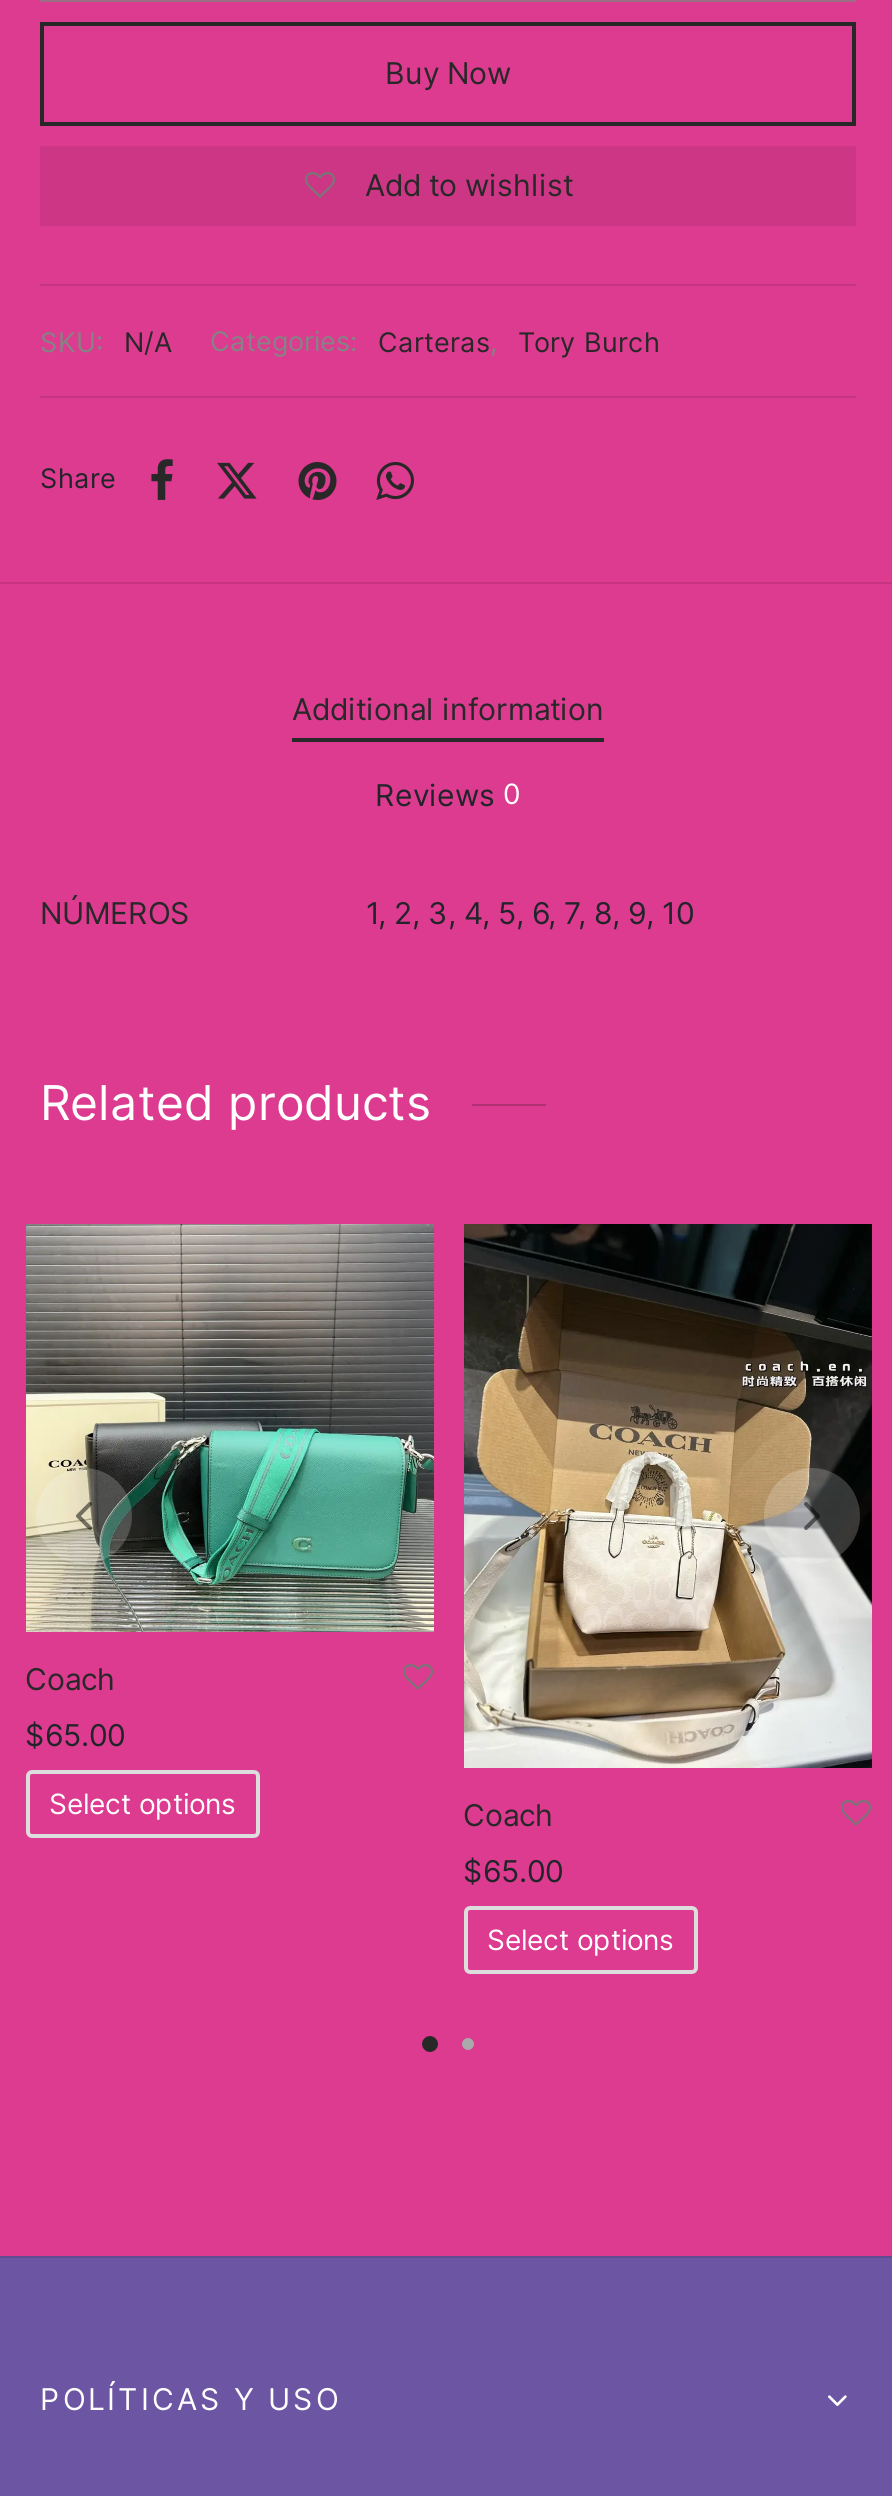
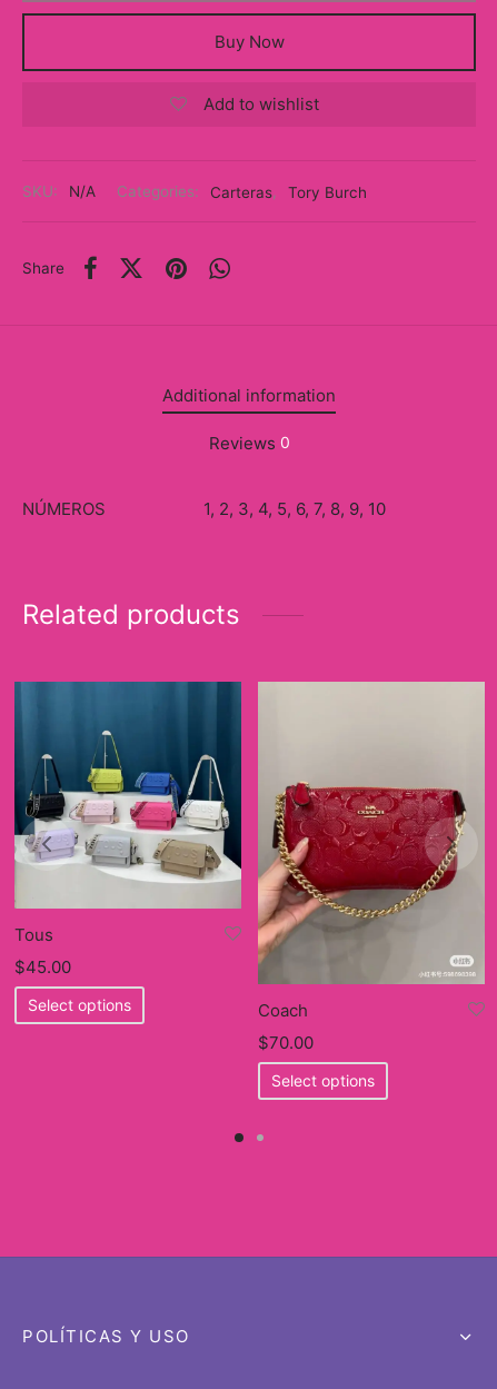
[24,1222,436,1698] [image] | Coach -> [13,681,242,945] [image] | Tous
[462,1222,874,1770] [image] -> [257,681,486,985] [image]
[25,1716,125,1754] $65.00 -> [14,956,71,977] $45.00
[463,1853,563,1891] $65.00 -> [257,1032,313,1053] $70.00

